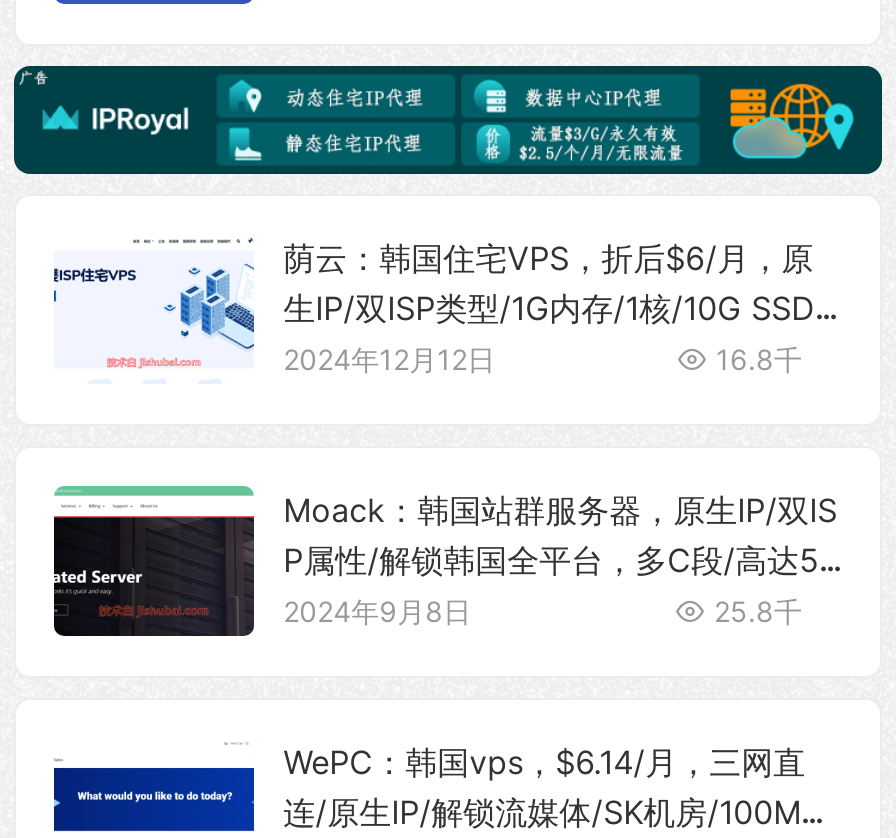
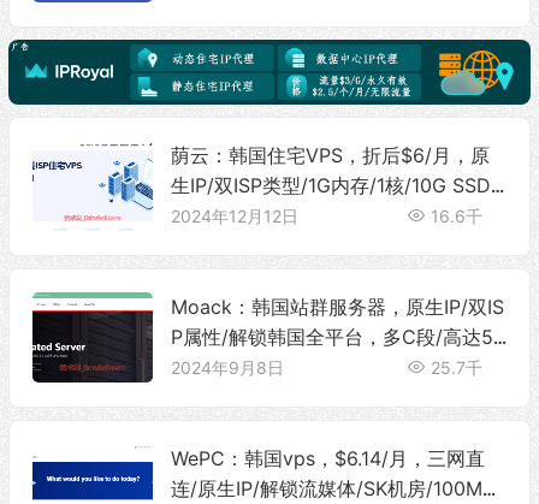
[716,341,802,375] 16.8千 -> [431,205,482,226] 16.6千
[714,593,802,627] 25.8千 -> [431,357,482,377] 25.7千

